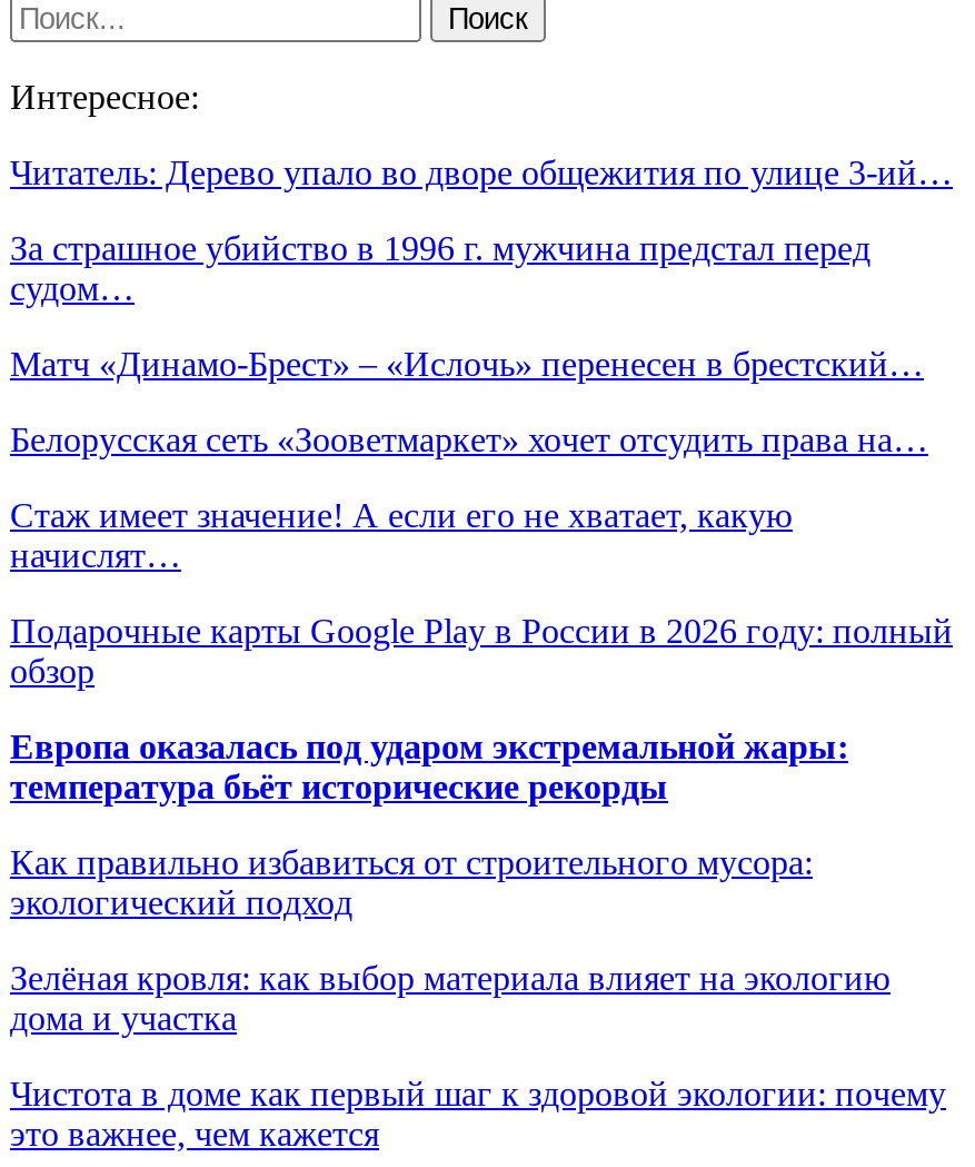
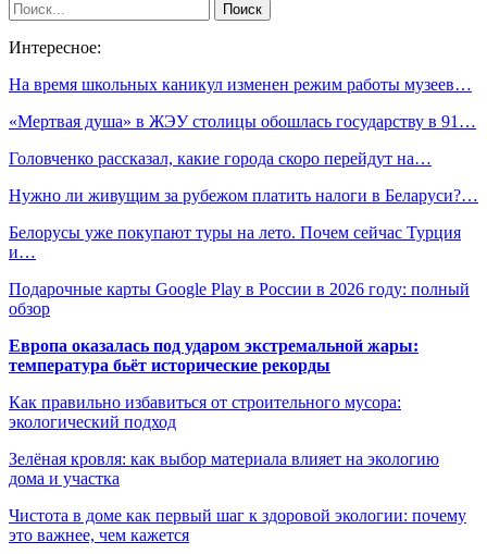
[10,154,953,191] Читатель: Дерево упало во дворе общежития по улице 3-ий… -> [9,75,472,94] На время школьных каникул изменен режим работы музеев…
[10,229,870,307] За страшное убийство в 1996 г. мужчина предстал перед | судом… -> [9,112,476,131] «Мертвая душа» в ЖЭУ столицы обошлась государству в 91…
[10,345,924,383] Матч «Динамо-Брест» – «Ислочь» перенесен в брестский… -> [9,149,432,168] Головченко рассказал, какие города скоро перейдут на…
[10,421,928,458] Белорусская сеть «Зооветмаркет» хочет отсудить права на… -> [9,186,478,205] Нужно ли живущим за рубежом платить налоги в Беларуси?…
[10,496,793,574] Стаж имеет значение! А если его не хватает, какую | начислят… -> [9,223,461,261] Белорусы уже покупают туры на лето. Почем сейчас Турция | и…

